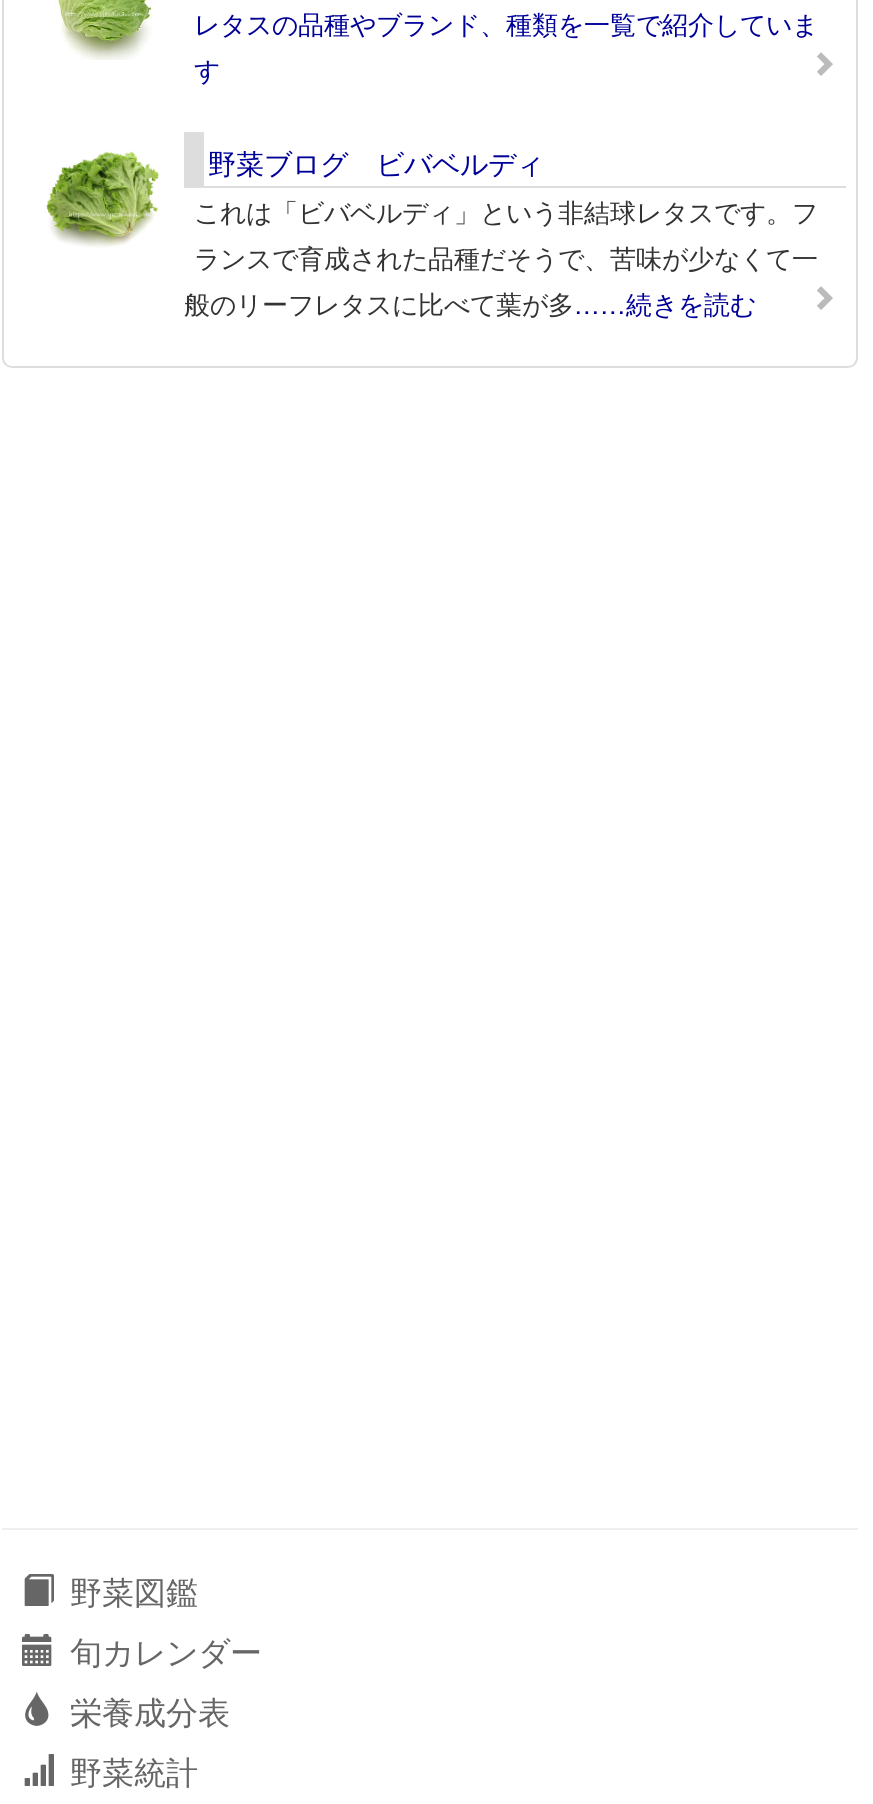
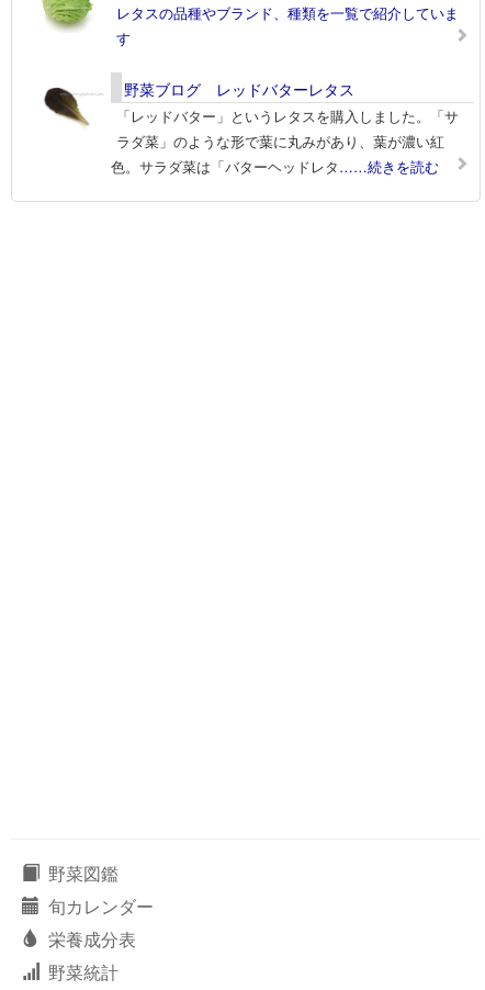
[44,142,818,322] [image] | 野菜ブログ ビバベルディ | これは「ビバベルディ」という非結球レタスです。フ | ランスで育成された品種だそうで、苦味が少なくて一 | 般のリーフレタスに比べて葉が多……続きを読む -> [35,78,459,177] [image] | 野菜ブログ レッドバターレタス | 「レッドバター」というレタスを購入しました。「サ | ラダ菜」のような形で葉に丸みがあり、葉が濃い紅 | 色。サラダ菜は「バターヘッドレタ……続きを読む

